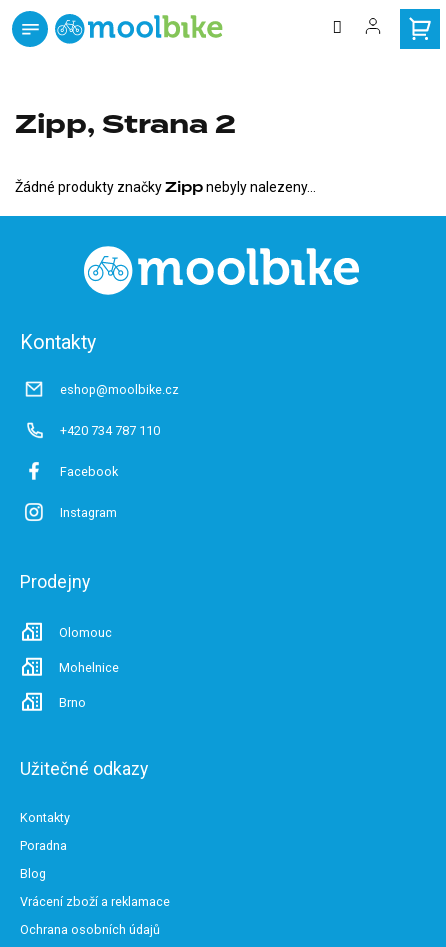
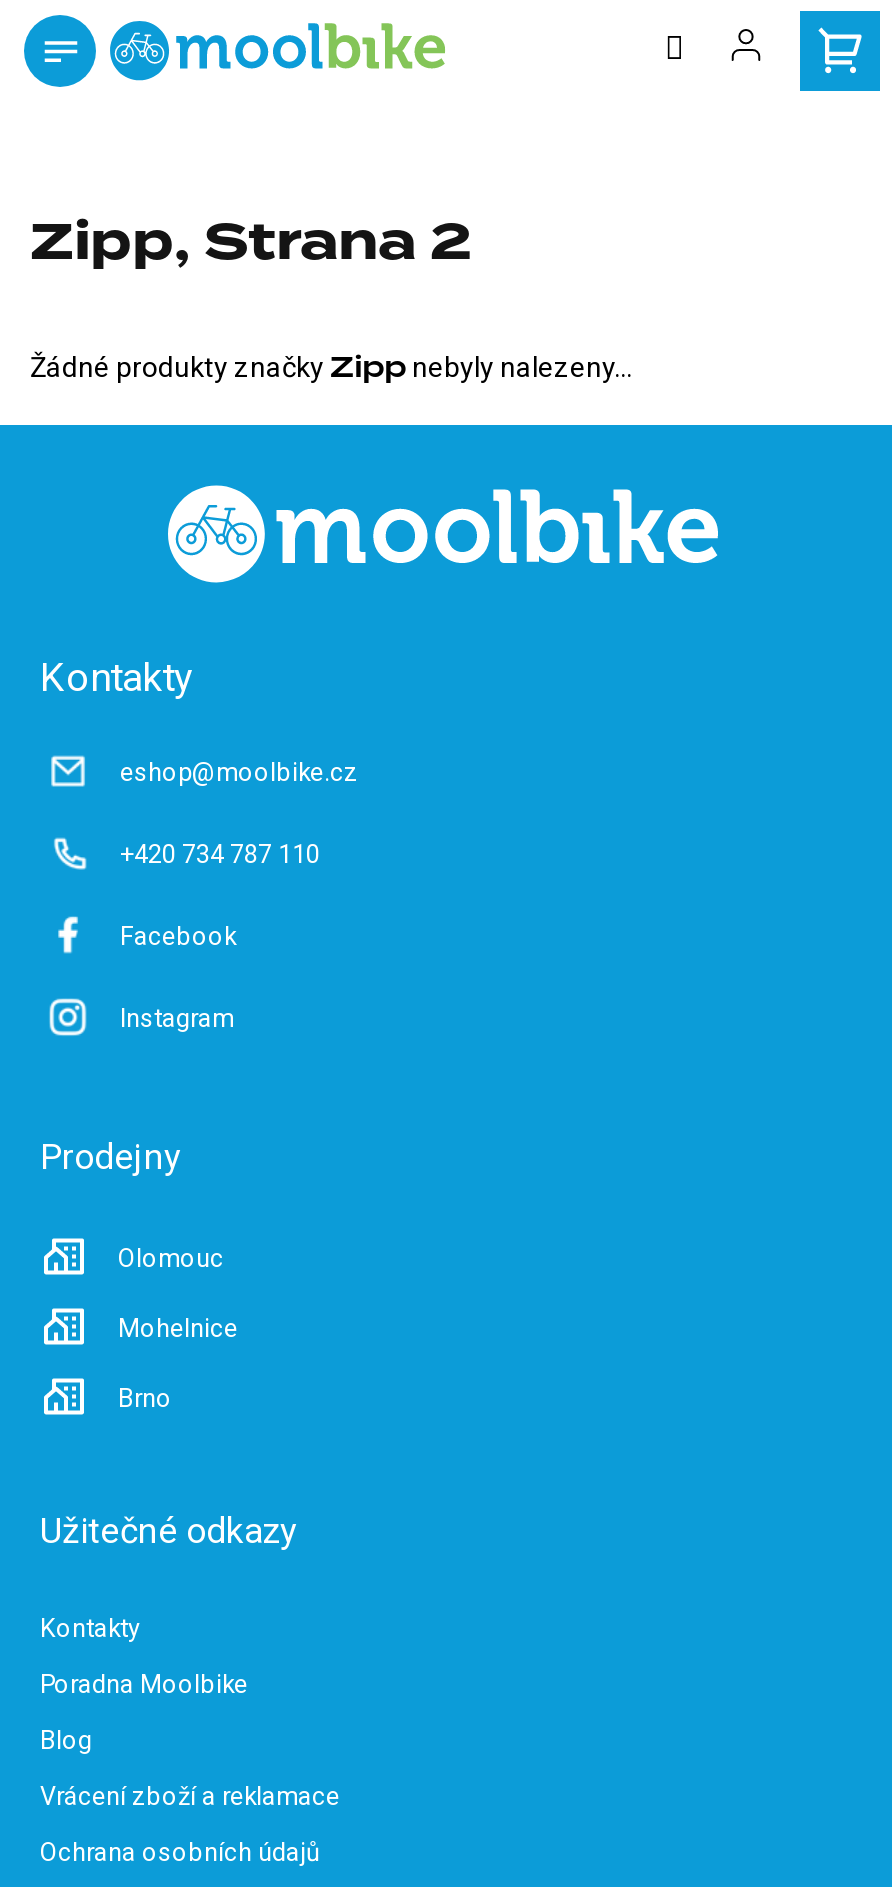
[20,838,67,853] Poradna -> [40,1669,248,1699] Poradna Moolbike

